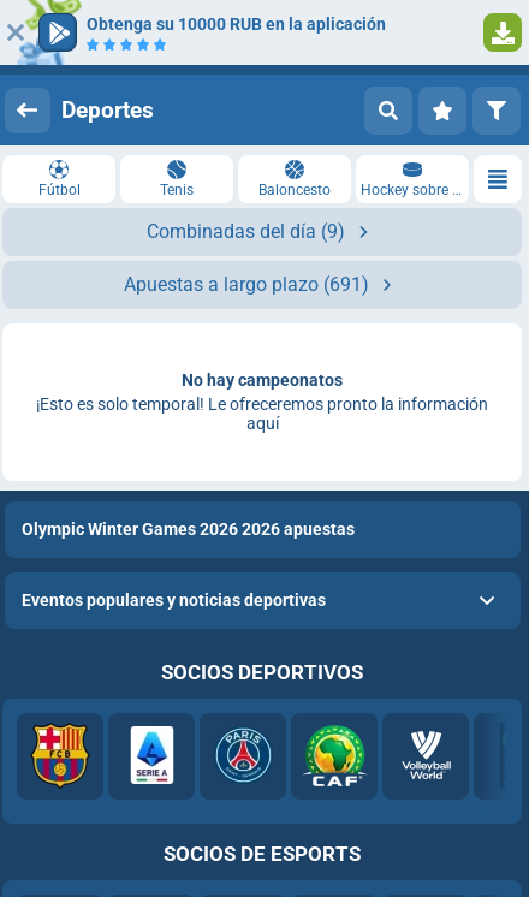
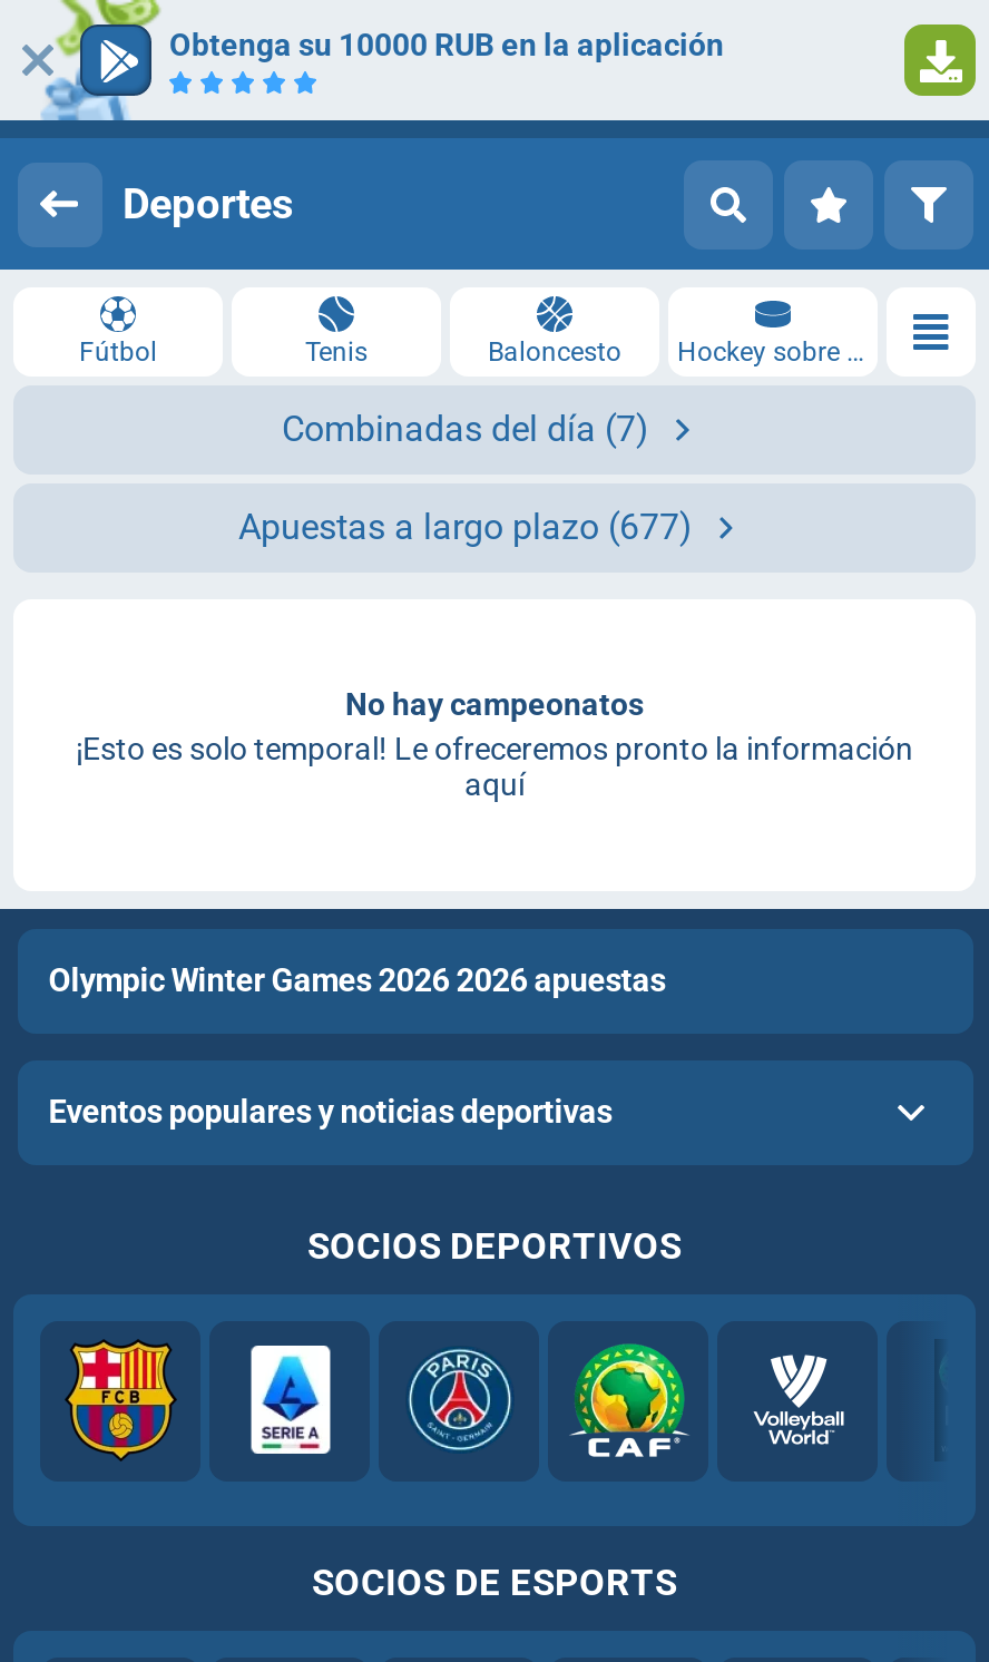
[147,220,346,243] Combinadas del día (9) -> [282,408,649,450] Combinadas del día (7)
[124,273,369,296] Apuestas a largo plazo (691) -> [238,506,693,548] Apuestas a largo plazo (677)

